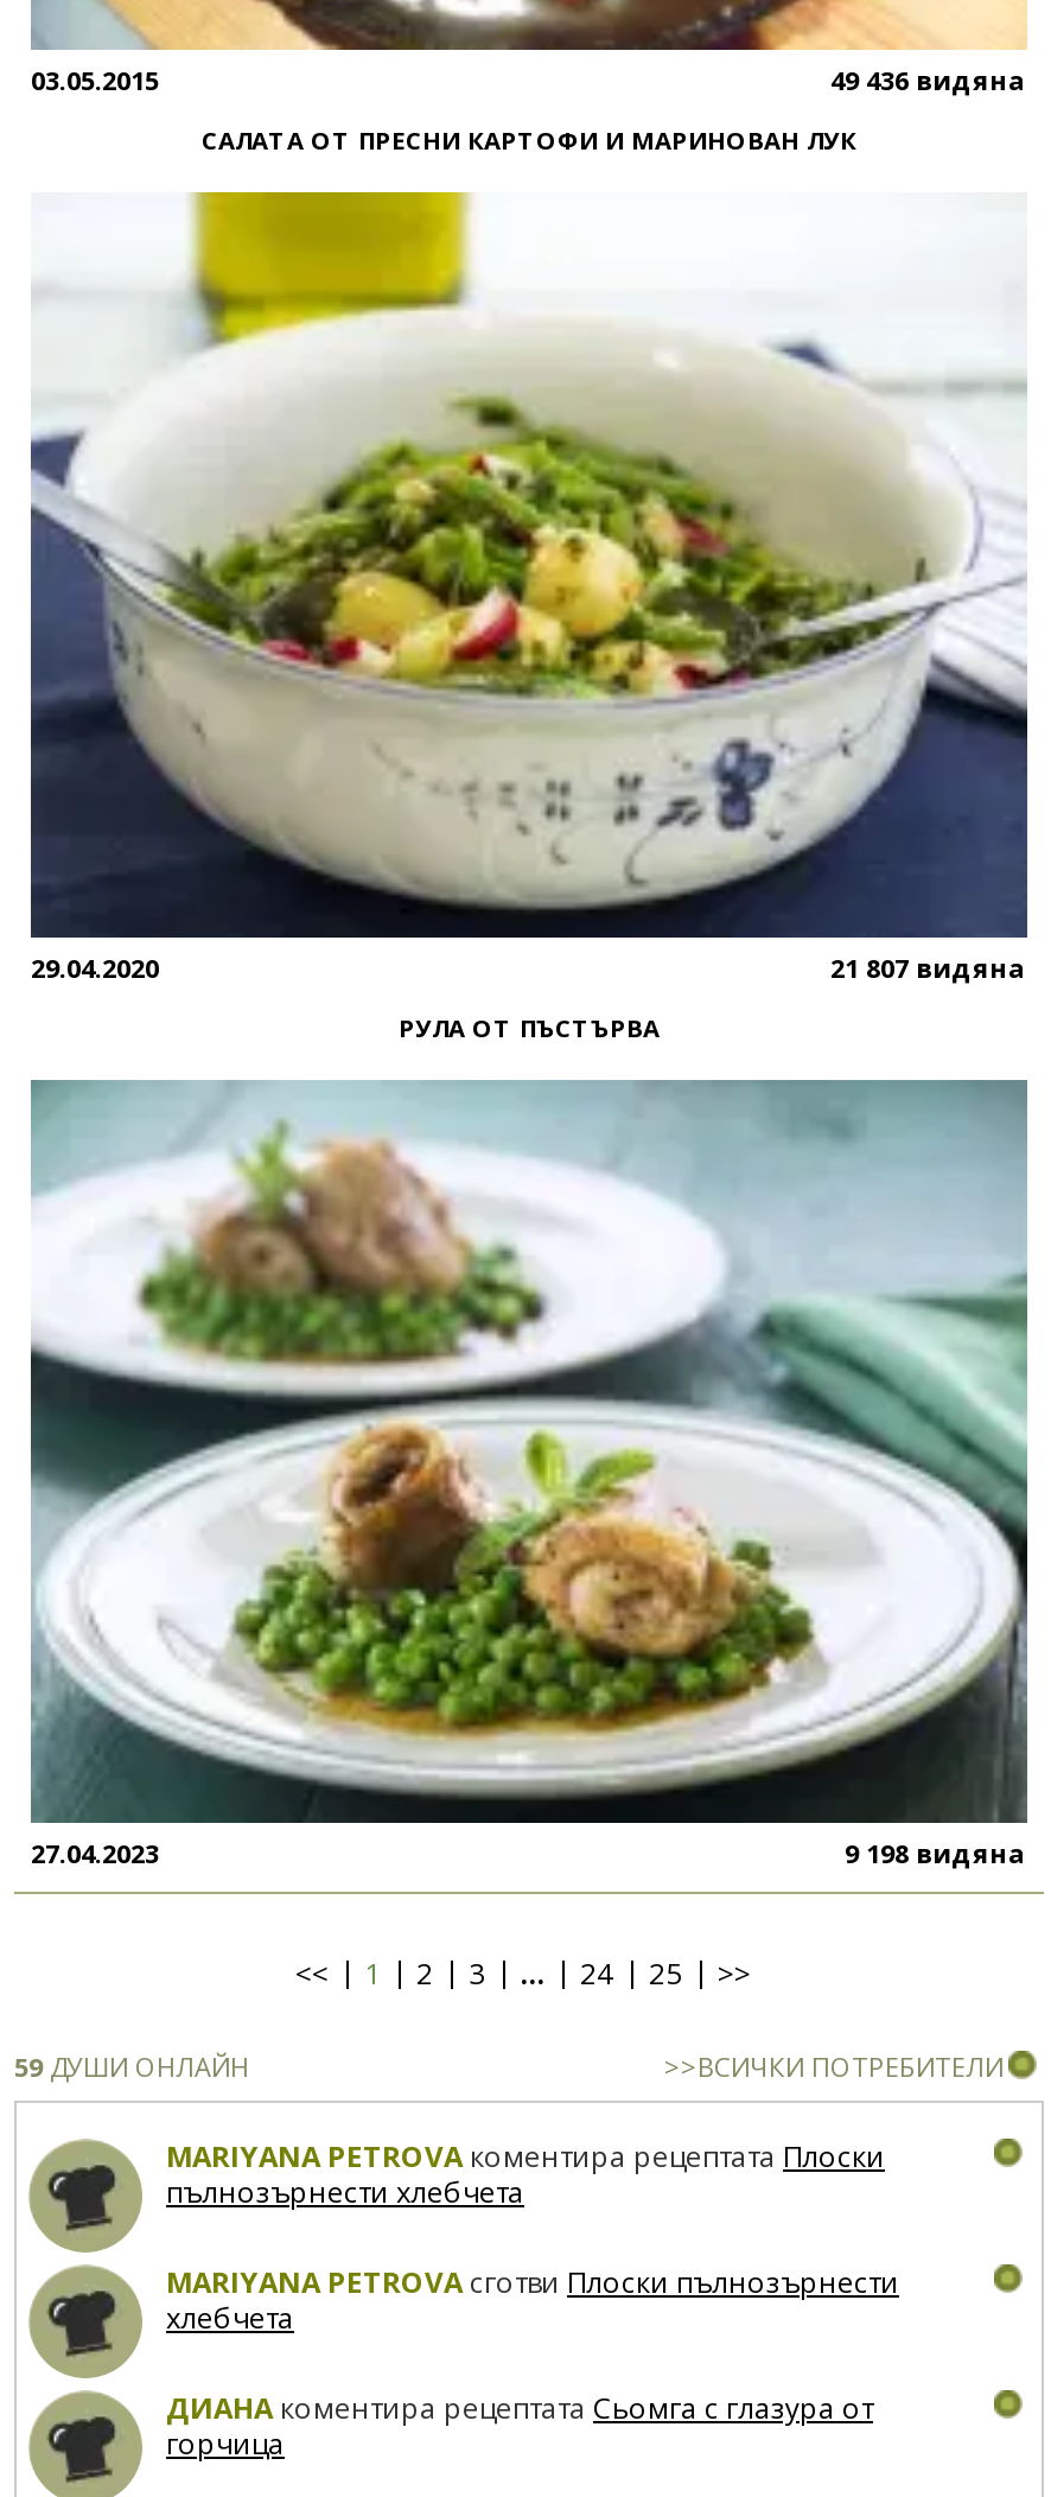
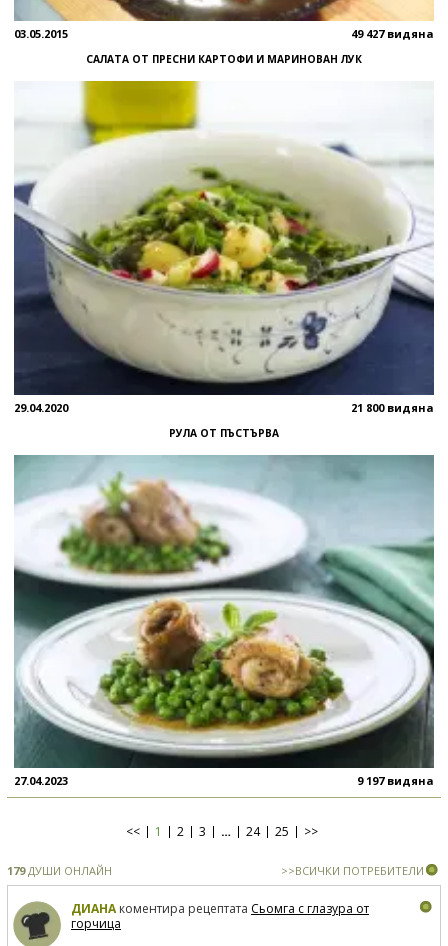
[830,63,1027,98] 49 436 видяна -> [351,26,434,41] 49 427 видяна
[830,949,1027,985] 21 807 видяна -> [351,400,434,415] 21 800 видяна
[845,1835,1027,1871] 9 198 видяна -> [357,773,434,788] 9 197 видяна
[14,2049,249,2085] 59 ДУШИ ОНЛАЙН -> [7,863,112,878] 179 ДУШИ ОНЛАЙН
[166,2137,899,2339] MARIYANA PETROVA коментира рецептата Плоски | пълнозърнести хлебчета | MARIYANA PETROVA сготви Плоски пълнозърнести | хлебчета -> none

